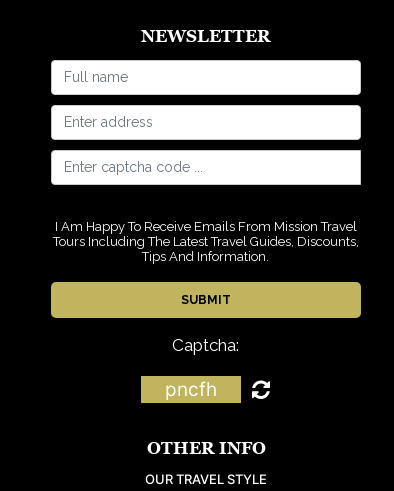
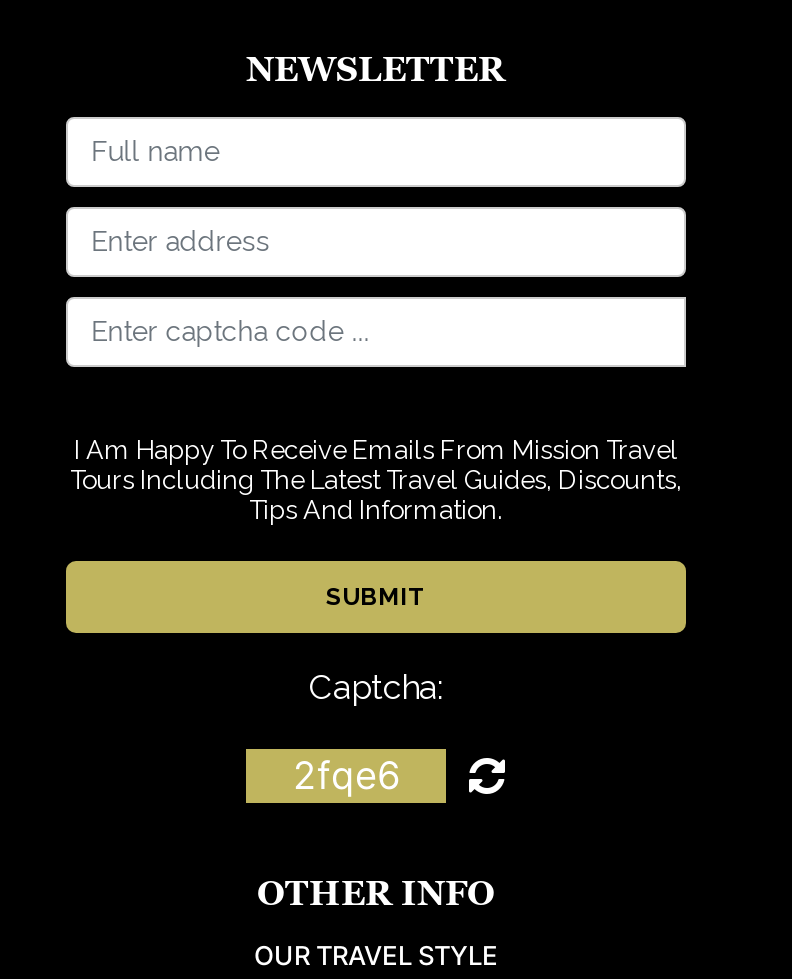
[165,378,217,401] pncfh -> [293,753,401,799] 2fqe6

